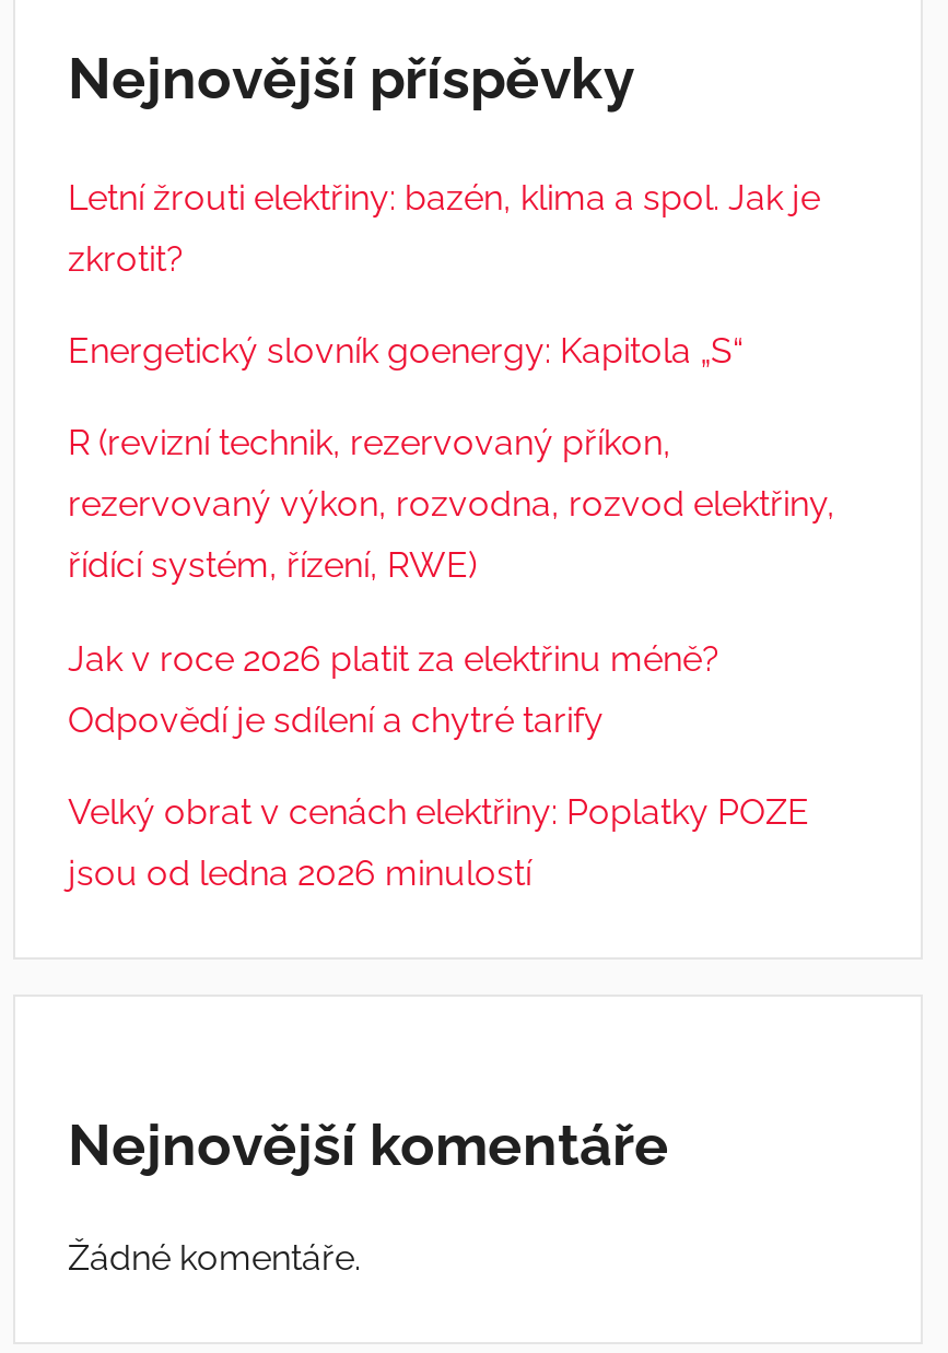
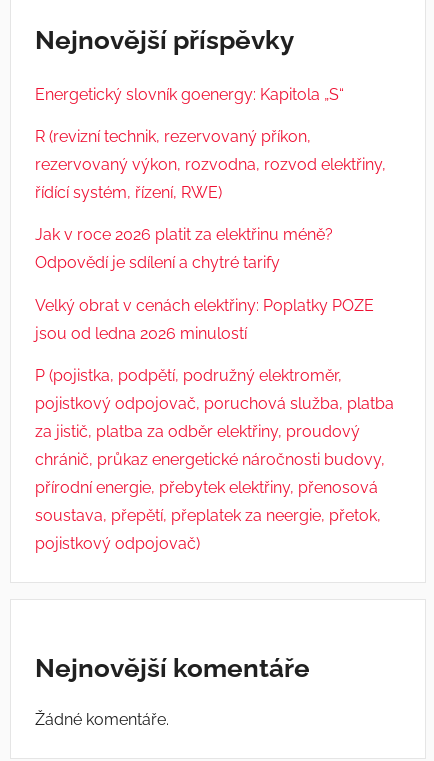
[68,176,820,279] Letní žrouti elektřiny: bazén, klima a spol. Jak je | zkrotit? -> none
moved [68,330,835,894] -> [35,85,386,343]: Energetický slovník goenergy: Kapitola „S“ | R (revizní technik, rezervovaný příkon, | rezervovaný výkon, rozvodna, rozvod elektřiny, | řídící systém, řízení, RWE) | Jak v roce 2026 platit za elektřinu méně? | Odpovědí je sdílení a chytré tarify | Velký obrat v cenách elektřiny: Poplatky POZE | jsou od ledna 2026 minulostí
none -> [35,366,394,553] P (pojistka, podpětí, podružný elektroměr, | pojistkový odpojovač, poruchová služba, platba | za jistič, platba za odběr elektřiny, proudový | chránič, průkaz energetické náročnosti budovy, | přírodní energie, přebytek elektřiny, přenosová | soustava, přepětí, přeplatek za neergie, přetok, | pojistkový odpojovač)

